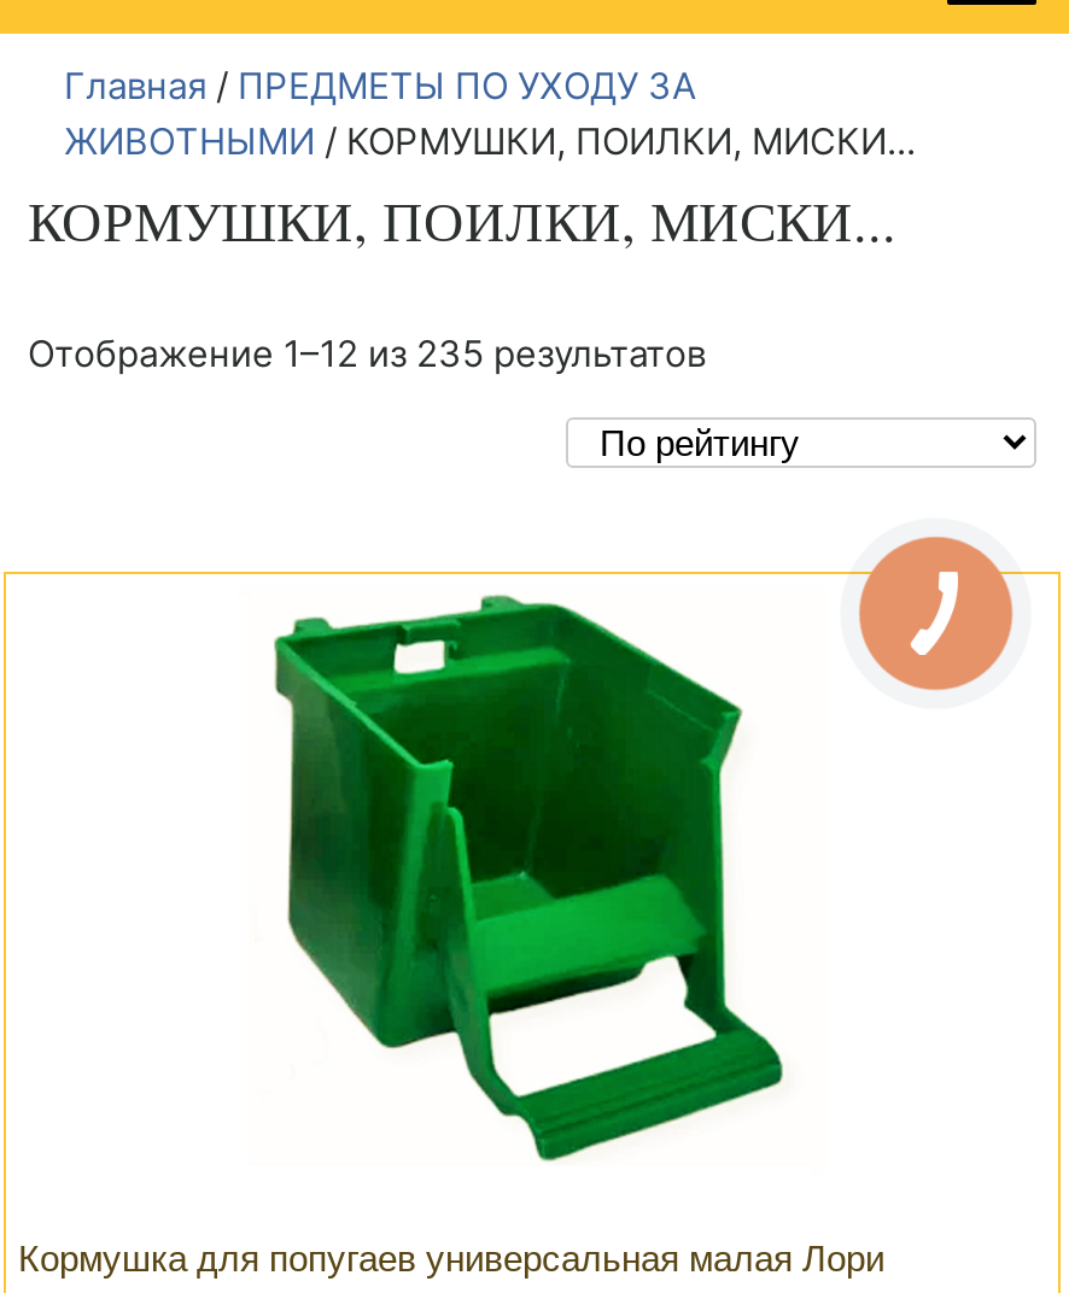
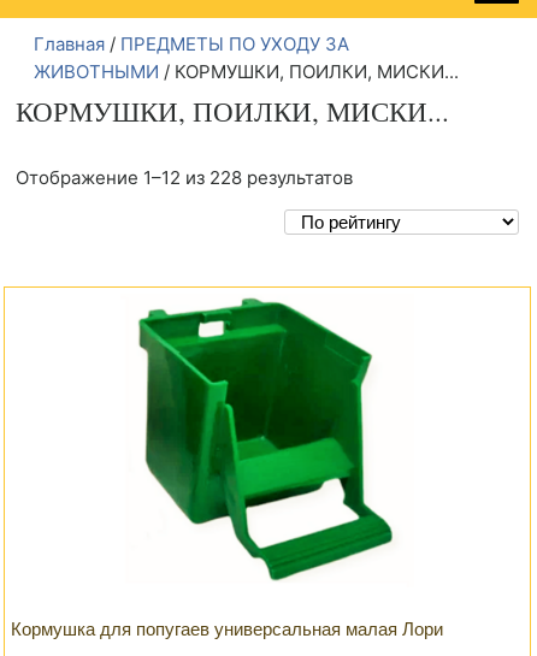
[28,330,706,376] Отображение 1–12 из 235 результатов -> [16,166,353,189] Отображение 1–12 из 228 результатов
[858,533,1015,692] [image] -> none

